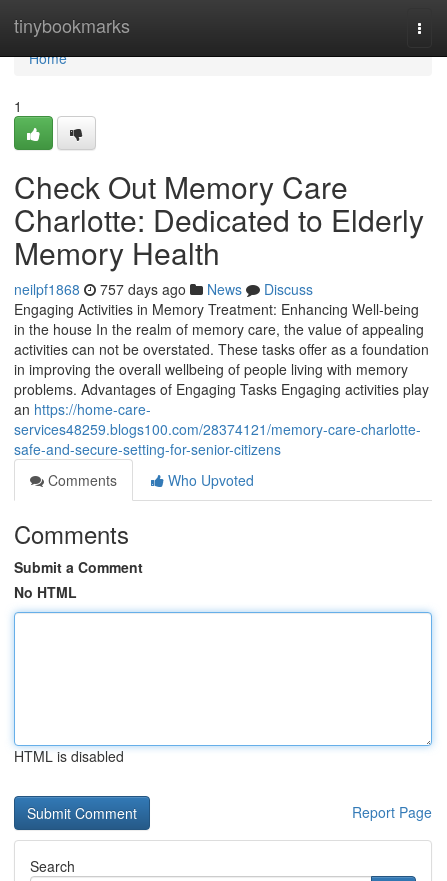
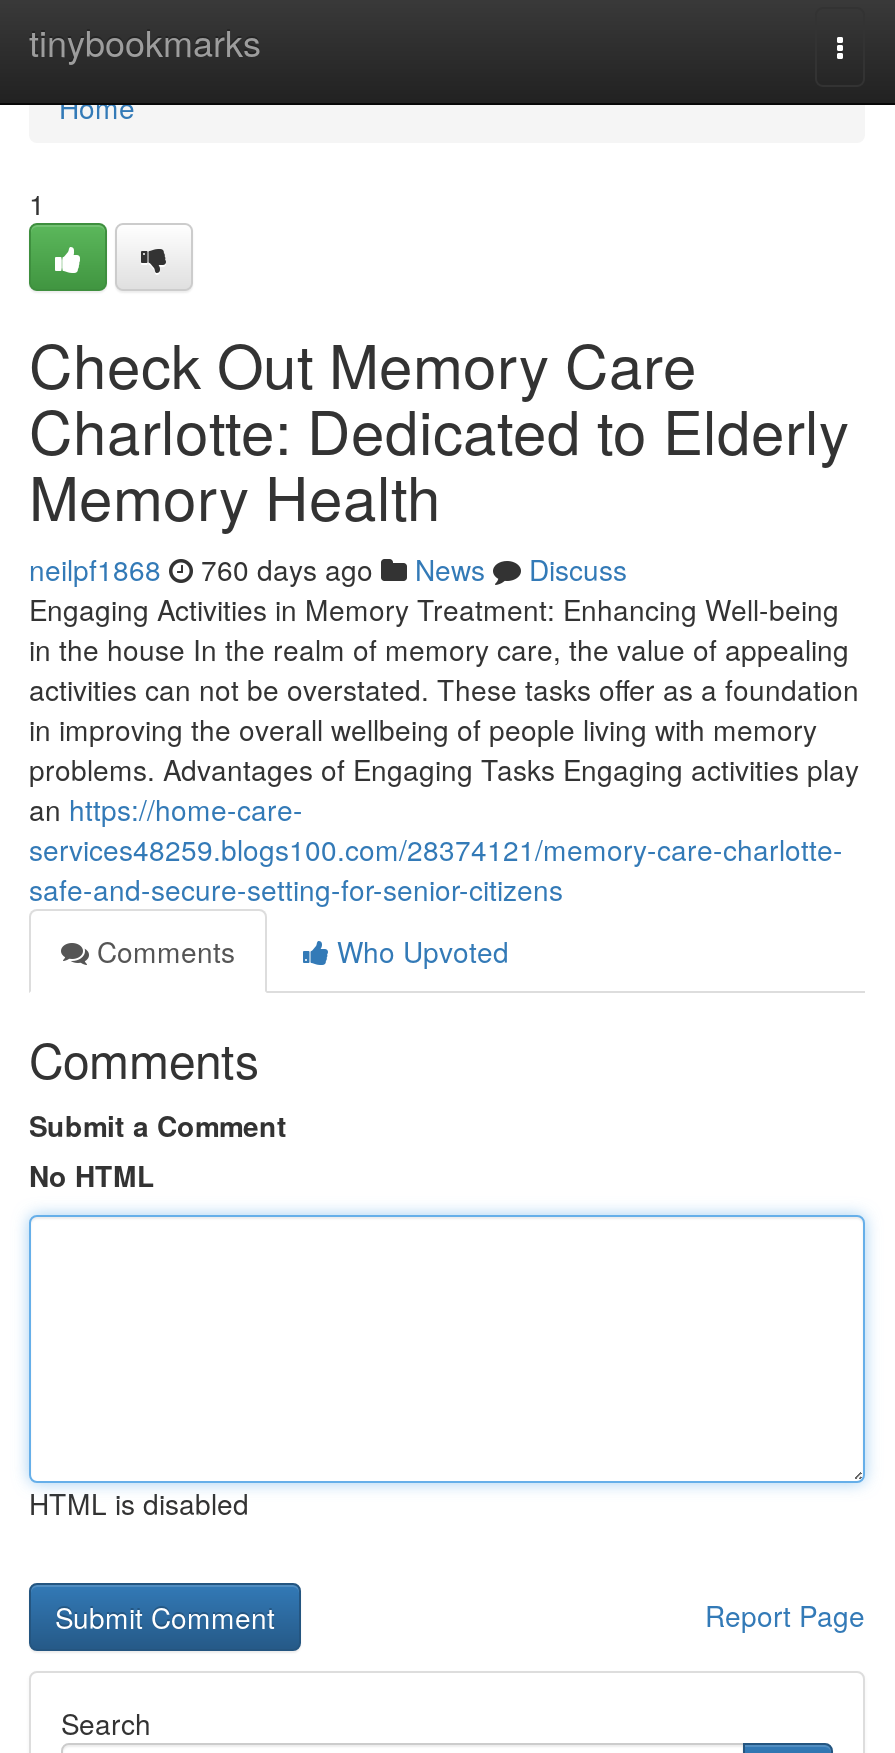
[14,279,313,299] neilpf1868 757 days ago News Discuss -> [29,549,627,589] neilpf1868 760 days ago News Discuss

